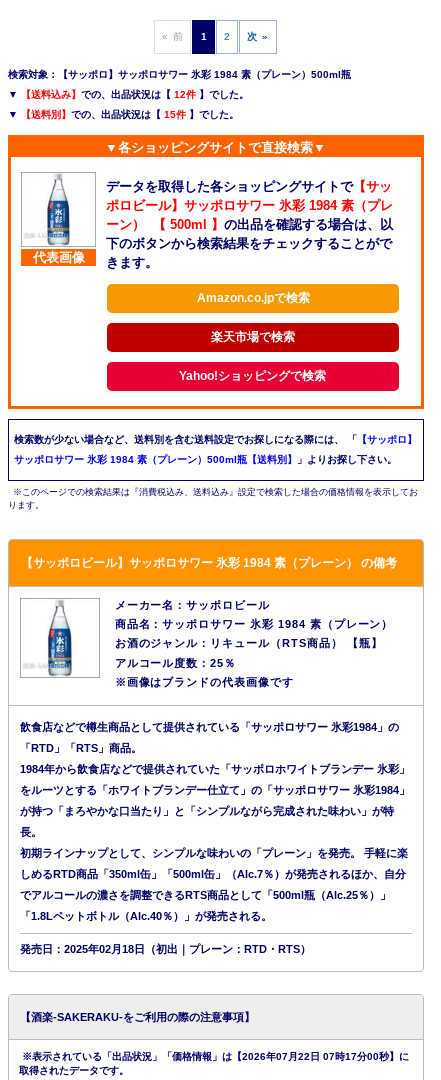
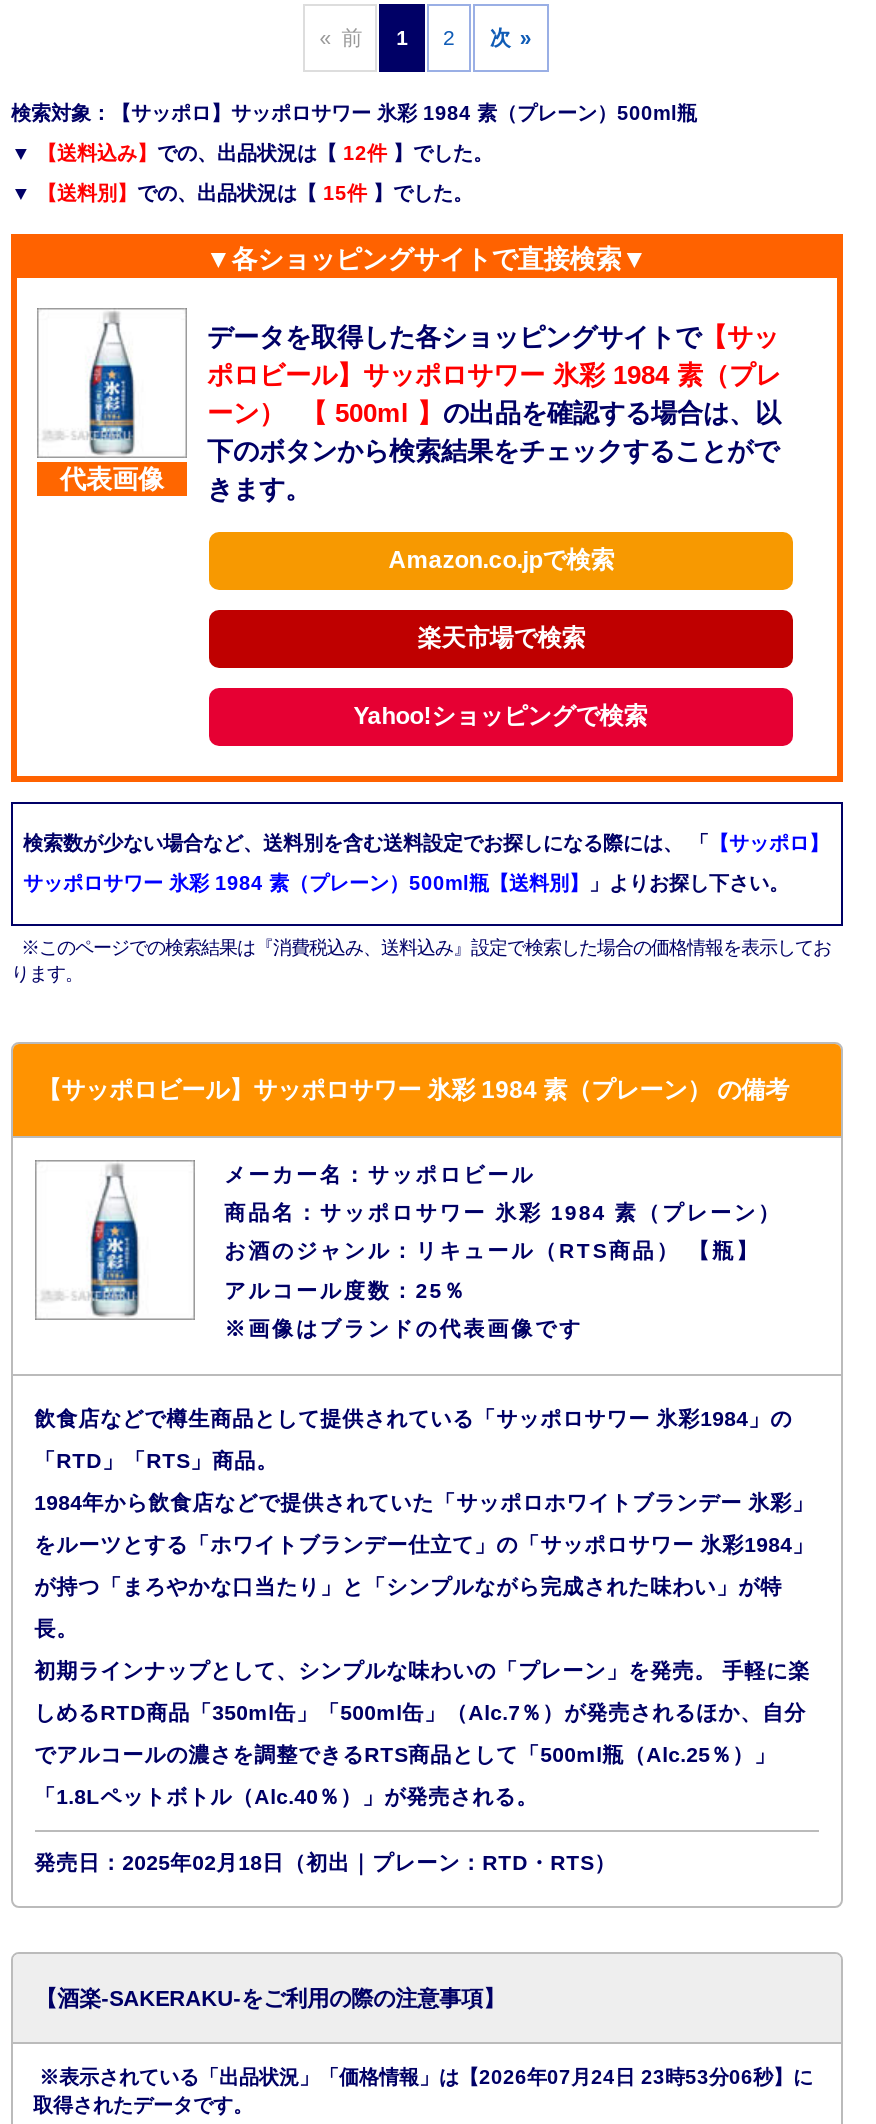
[19,1051,409,1062] ※表示されている「出品状況」「価格情報」は【2026年07月22日 07時17分00秒】に -> [33,2066,813,2088] ※表示されている「出品状況」「価格情報」は【2026年07月24日 23時53分06秒】に

